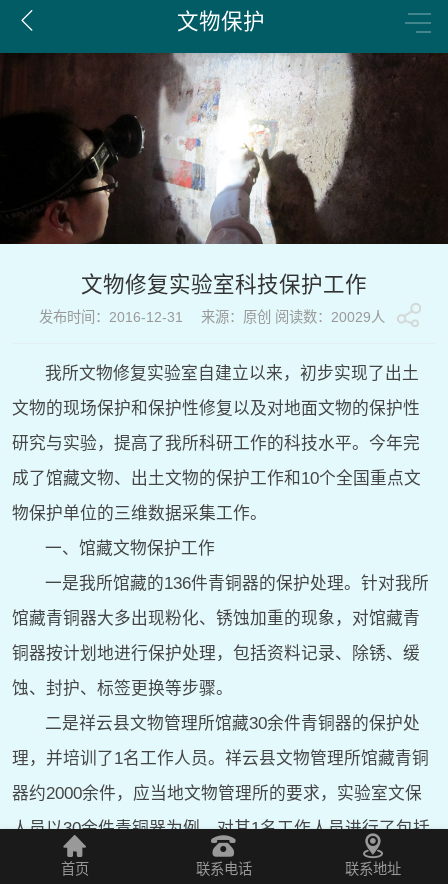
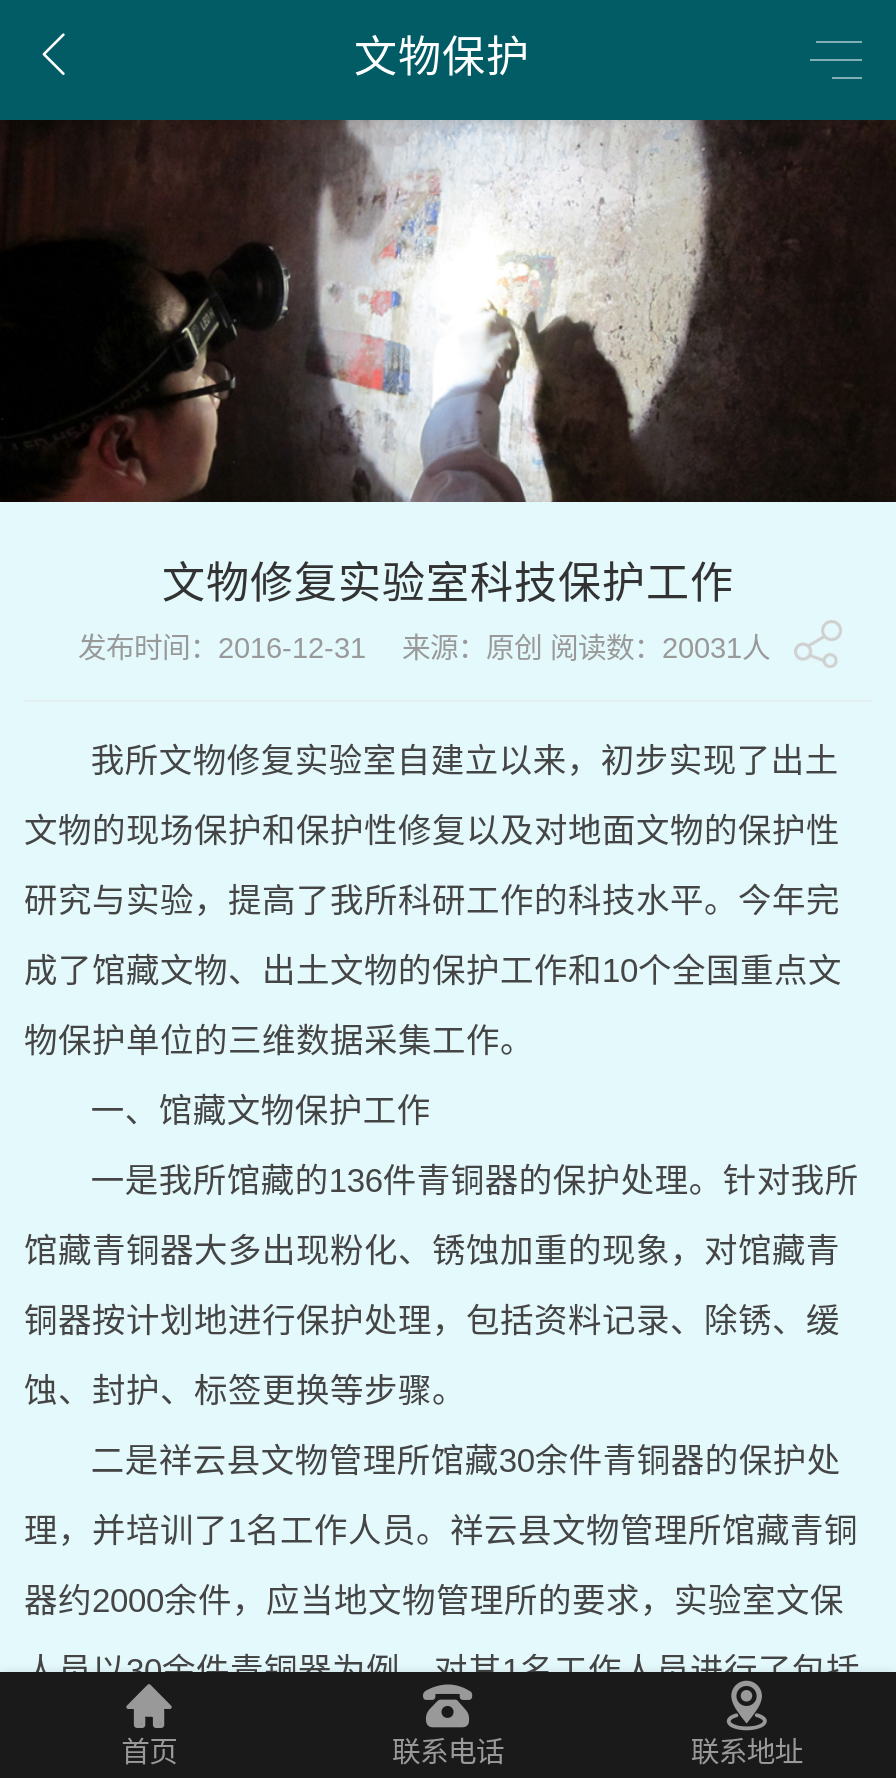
[39,309,385,325] 发布时间：2016-12-31 来源：原创 阅读数：20029人 -> [78,631,770,663] 发布时间：2016-12-31 来源：原创 阅读数：20031人

